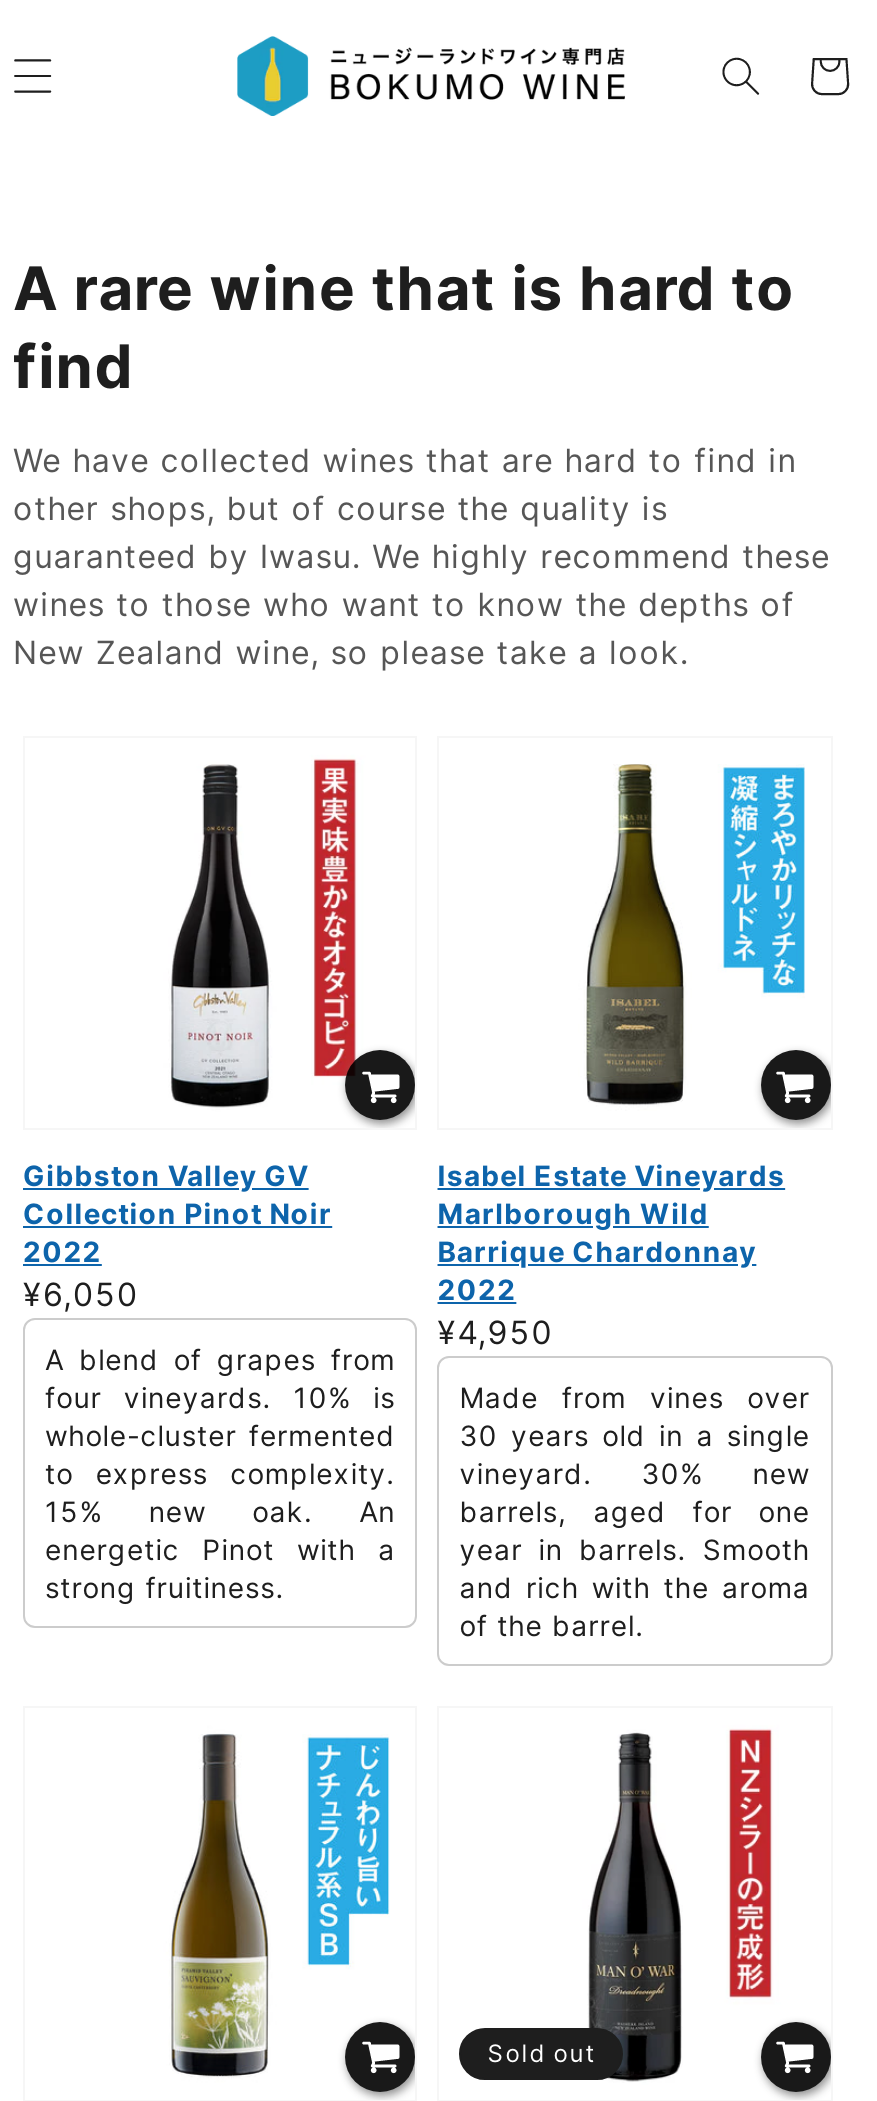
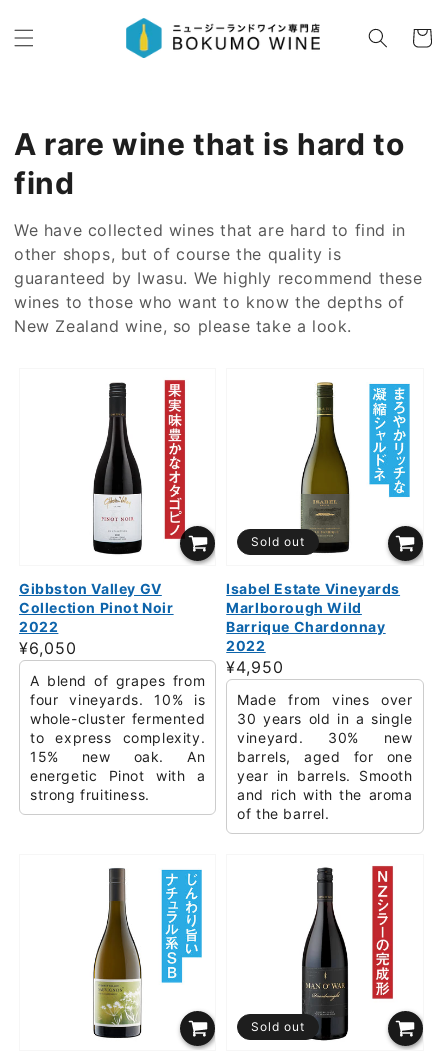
none -> [251,534,305,549] Sold out

